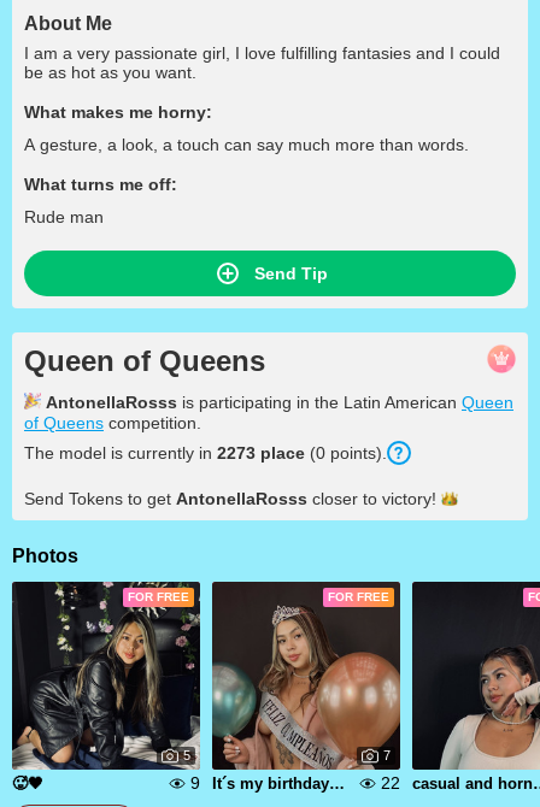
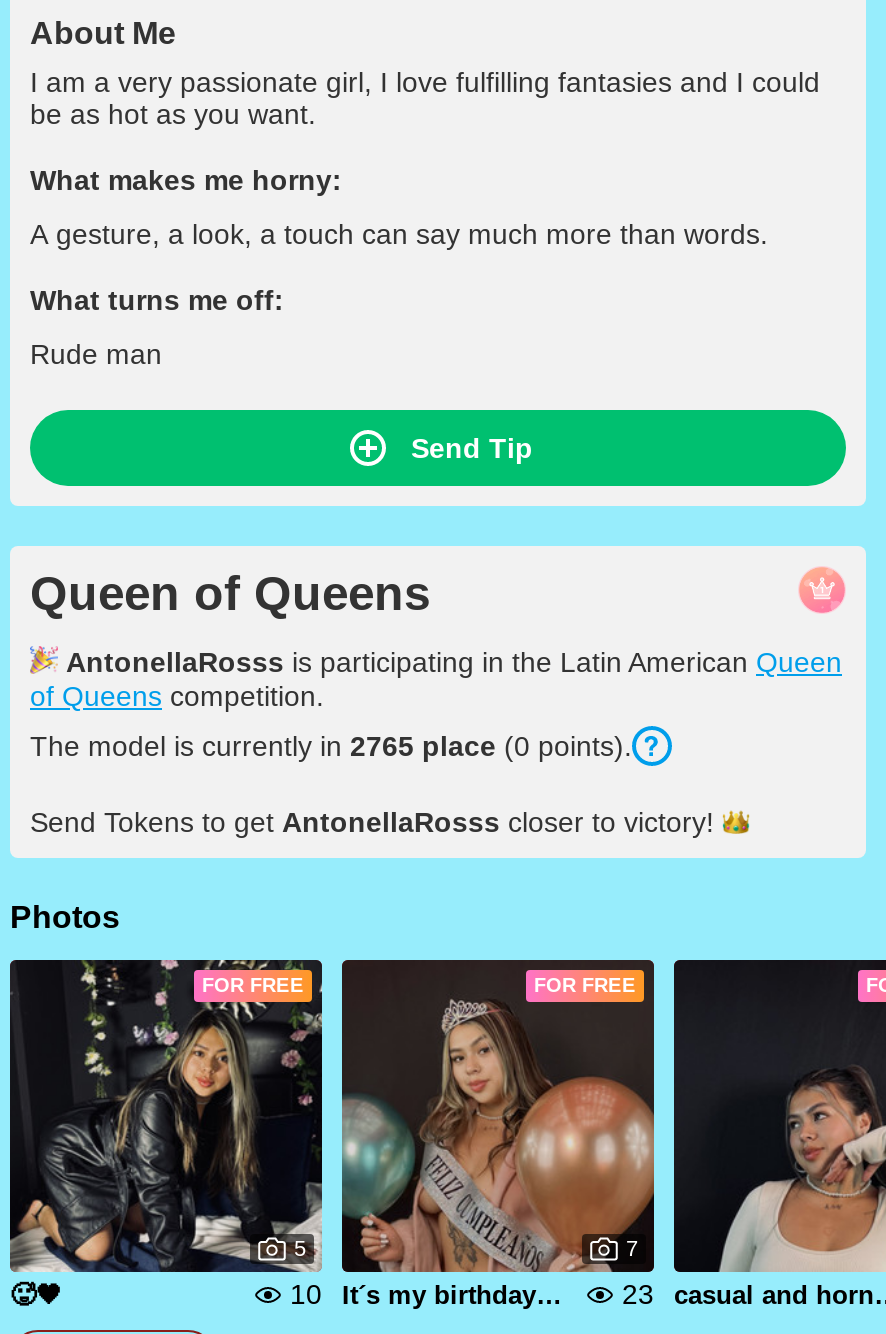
[24,443,387,463] The model is currently in 2273 place (0 points). -> [30,730,632,762] The model is currently in 2765 place (0 points).
[190,773,200,793] 9 -> [290,1278,322,1310] 10
[381,773,400,793] 22 -> [622,1278,654,1310] 23

